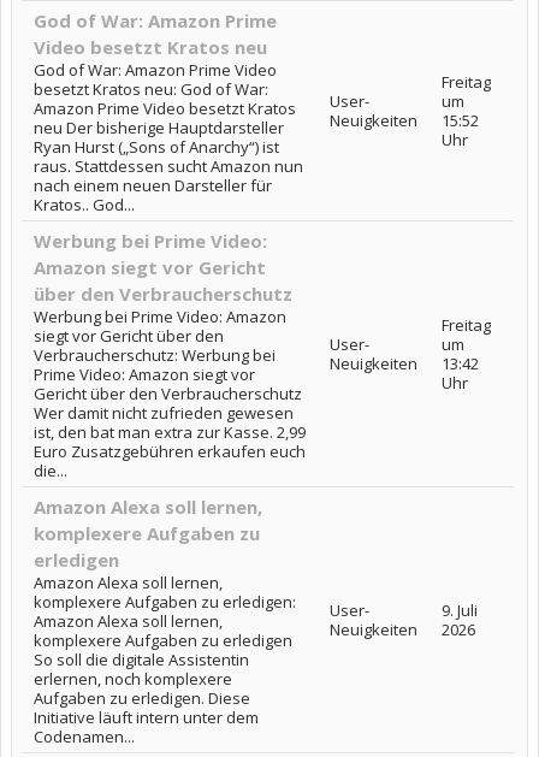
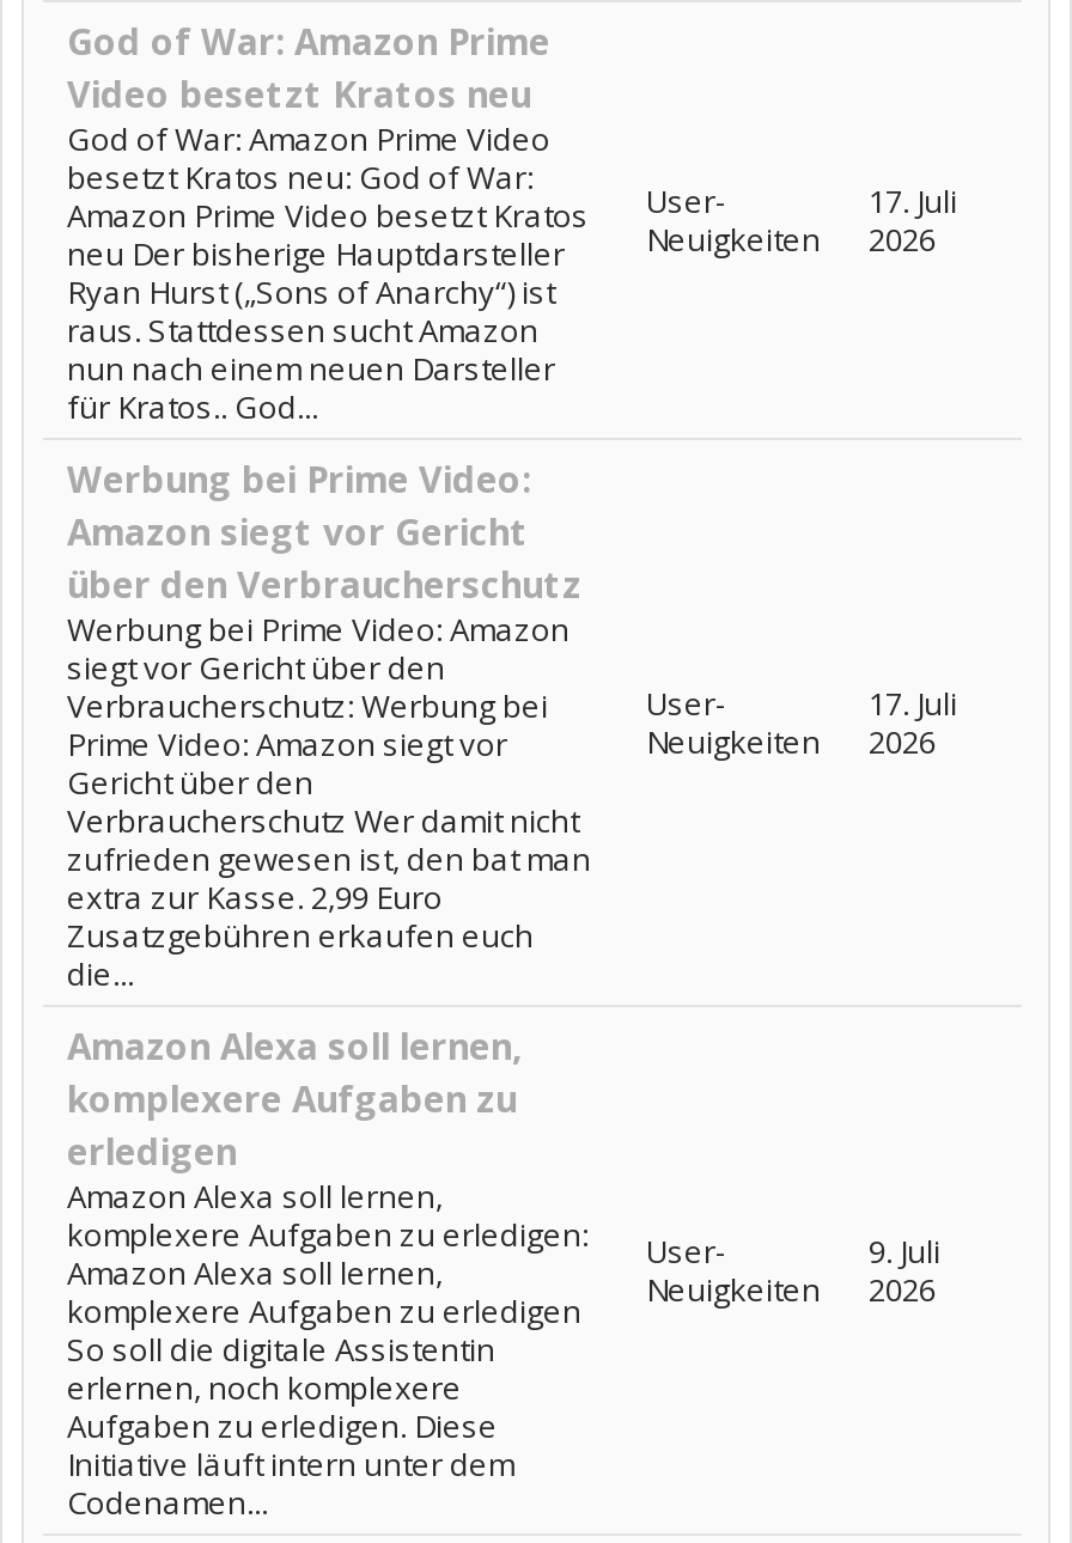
[442,71,491,150] Freitag | um | 15:52 | Uhr -> [869,179,957,261] 17. Juli | 2026
[442,314,491,394] Freitag | um | 13:42 | Uhr -> [869,682,957,763] 17. Juli | 2026

